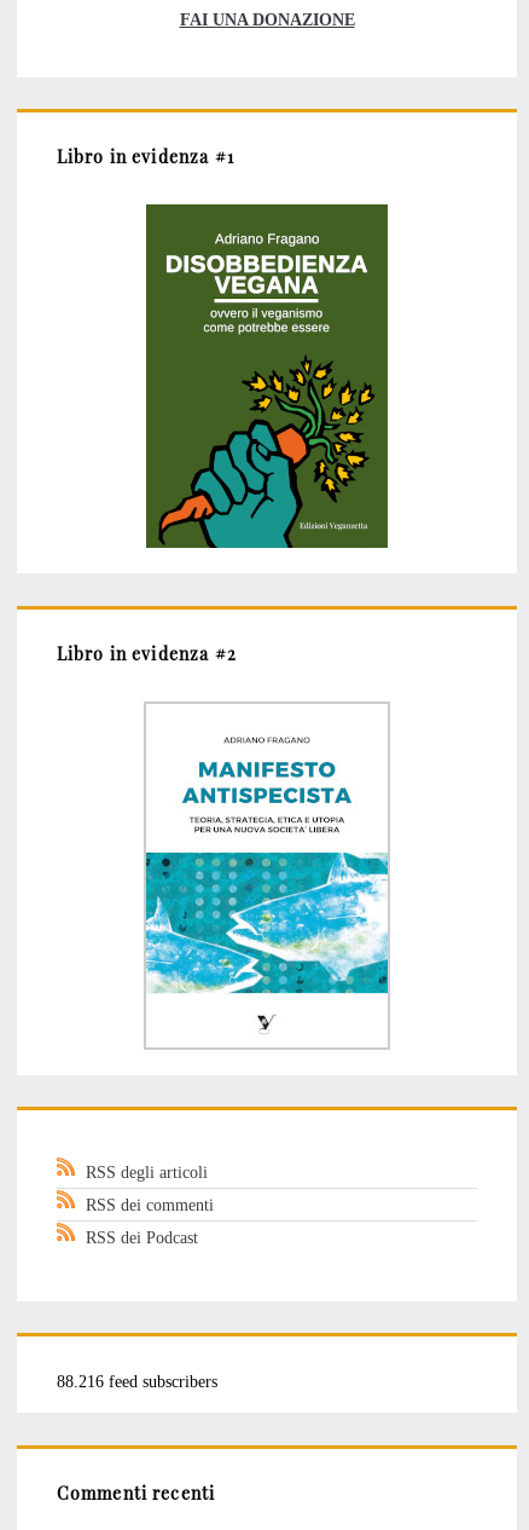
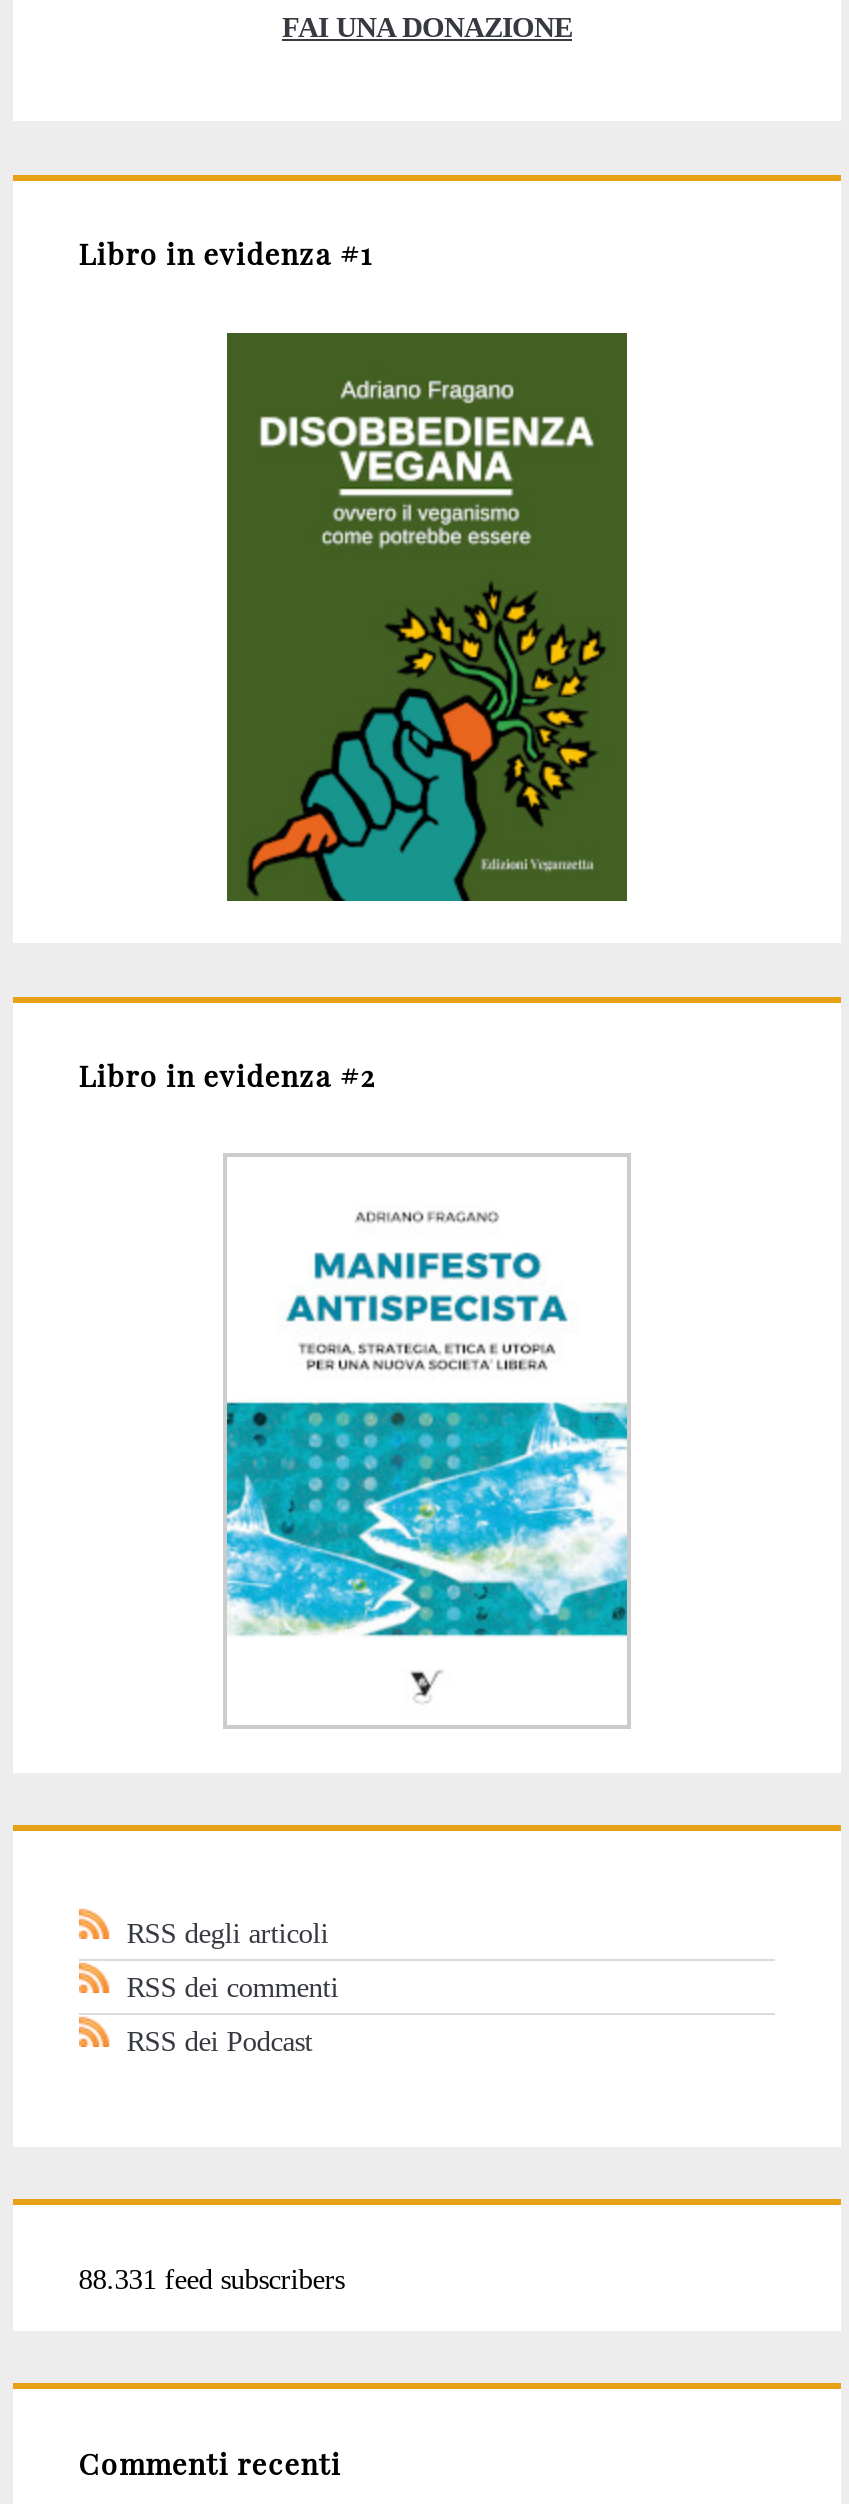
[57,1371,217,1391] 88.216 feed subscribers -> [79,2262,345,2294] 88.331 feed subscribers

